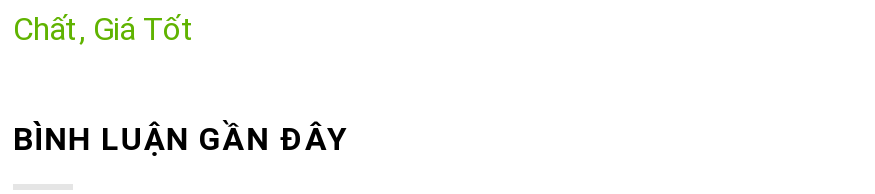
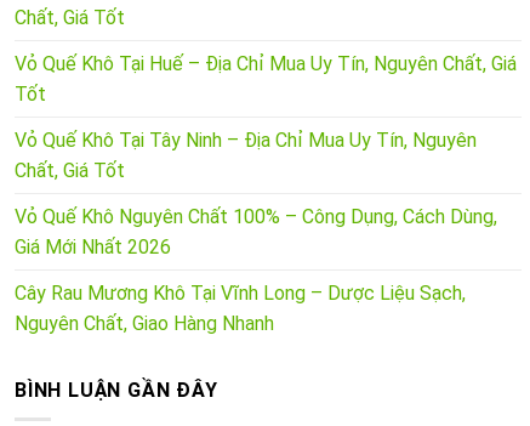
none -> [15,52,517,335] Vỏ Quế Khô Tại Huế – Địa Chỉ Mua Uy Tín, Nguyên Chất, Giá | Tốt | Vỏ Quế Khô Tại Tây Ninh – Địa Chỉ Mua Uy Tín, Nguyên | Chất, Giá Tốt | Vỏ Quế Khô Nguyên Chất 100% – Công Dụng, Cách Dùng, | Giá Mới Nhất 2026 | Cây Rau Mương Khô Tại Vĩnh Long – Dược Liệu Sạch, | Nguyên Chất, Giao Hàng Nhanh

